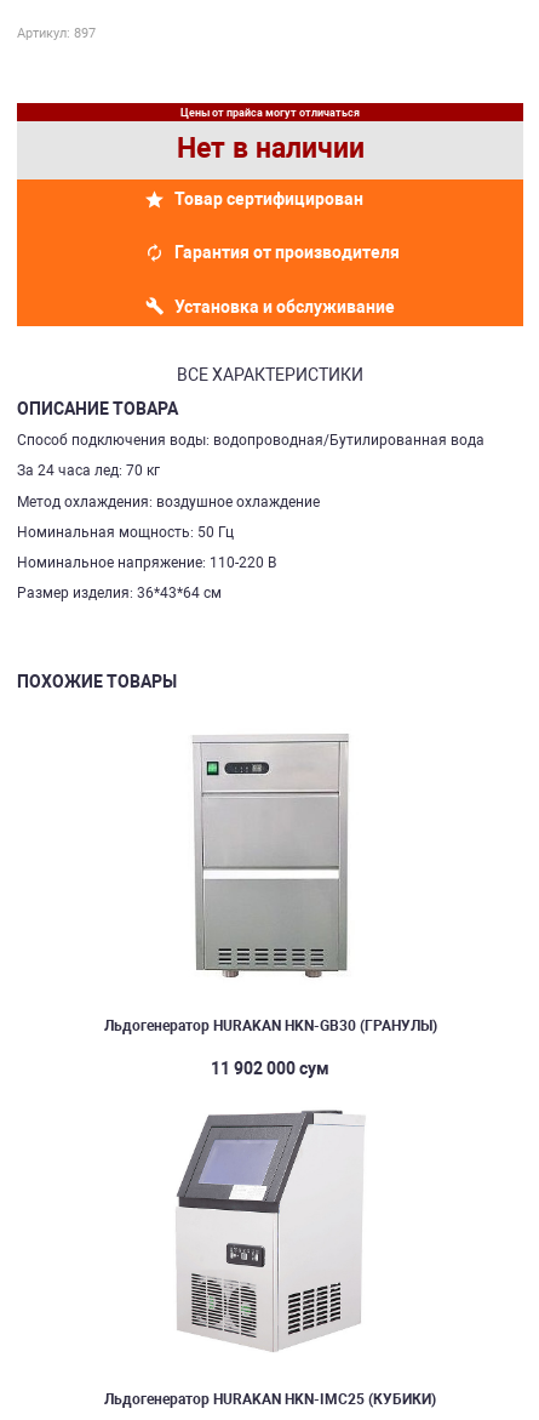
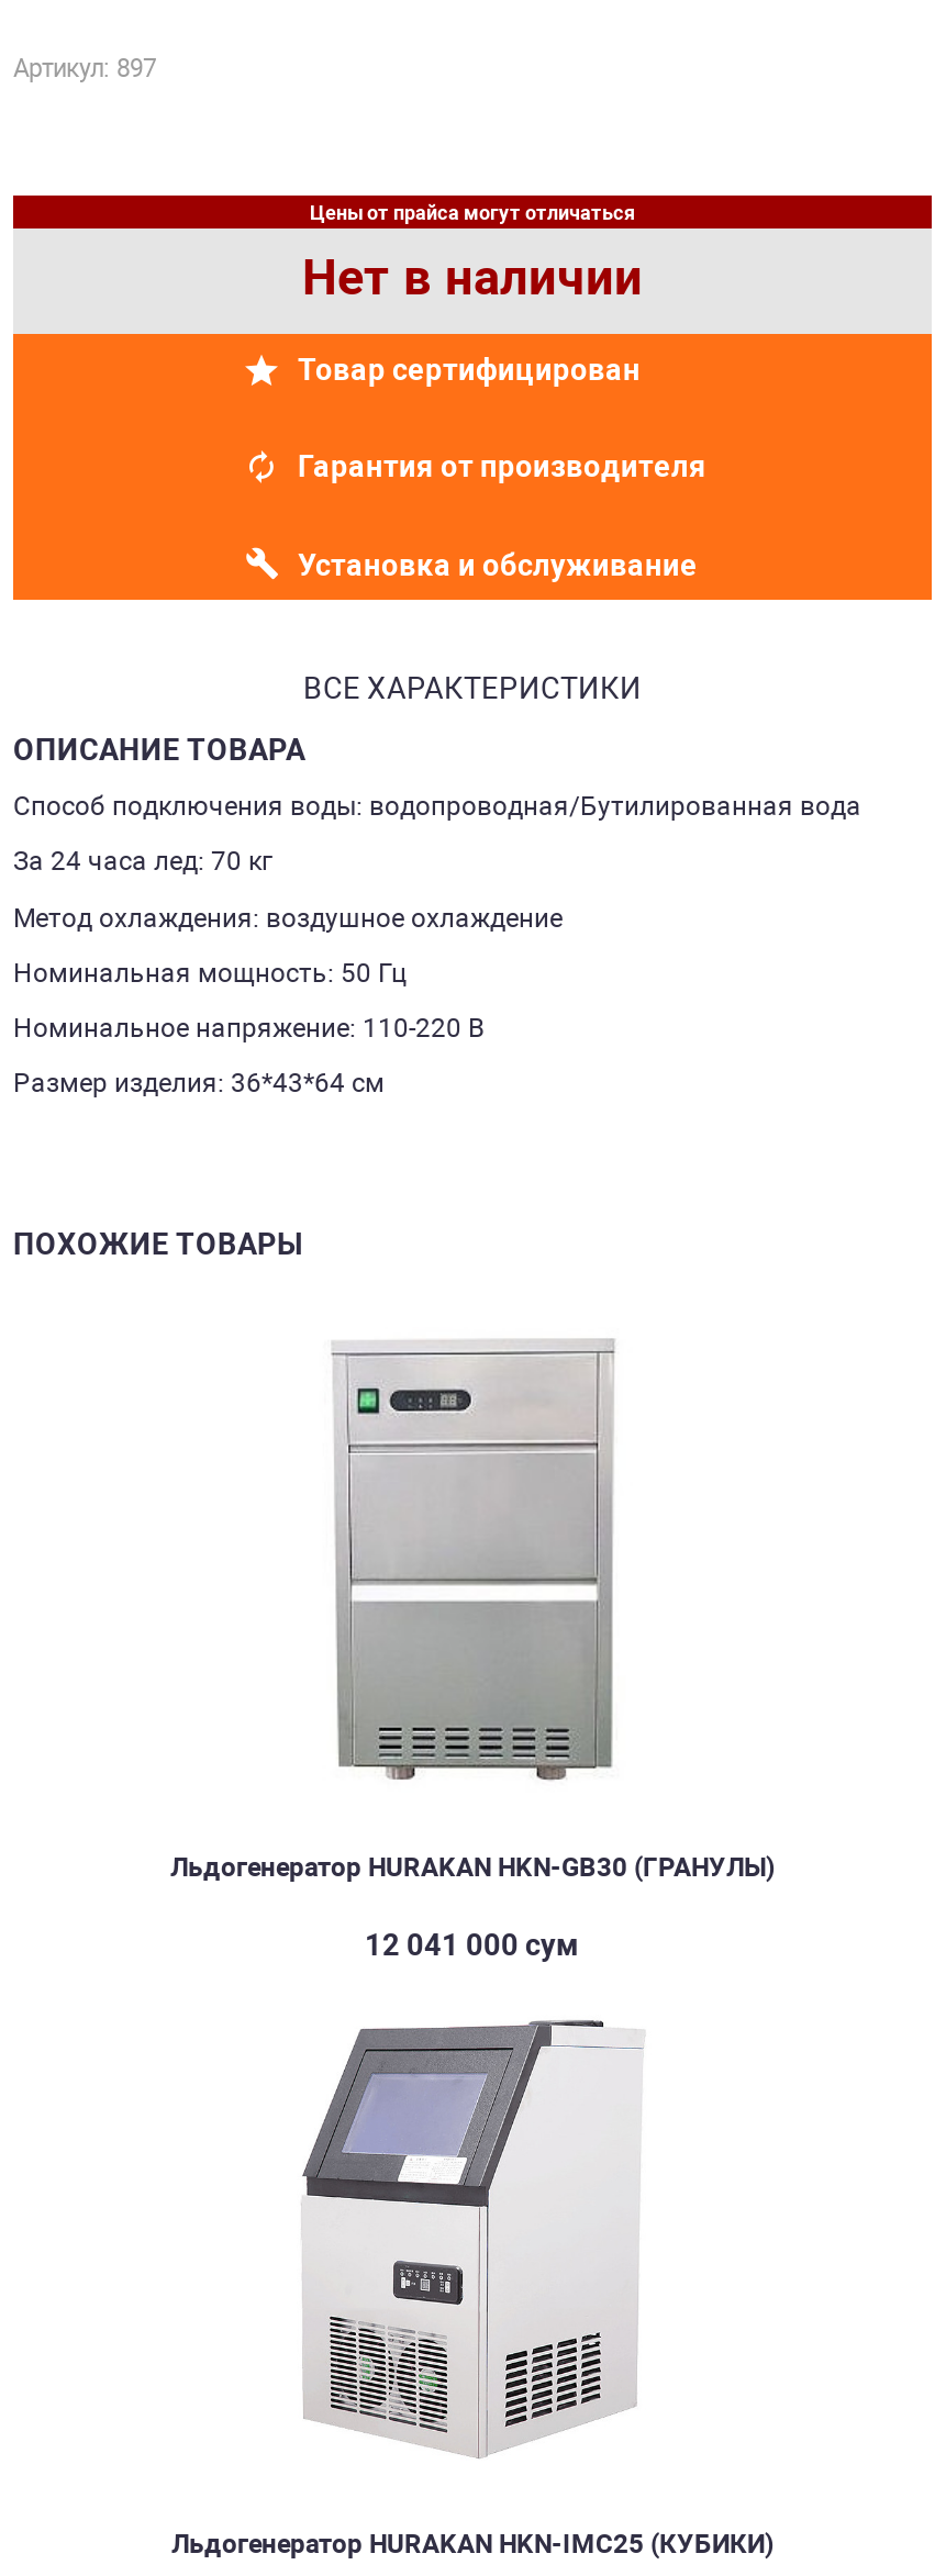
[211,1059,329,1078] 11 902 000 сум -> [365,1927,580,1962] 12 041 000 сум

